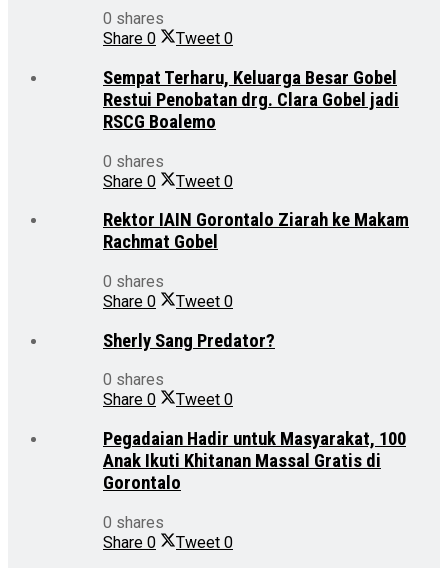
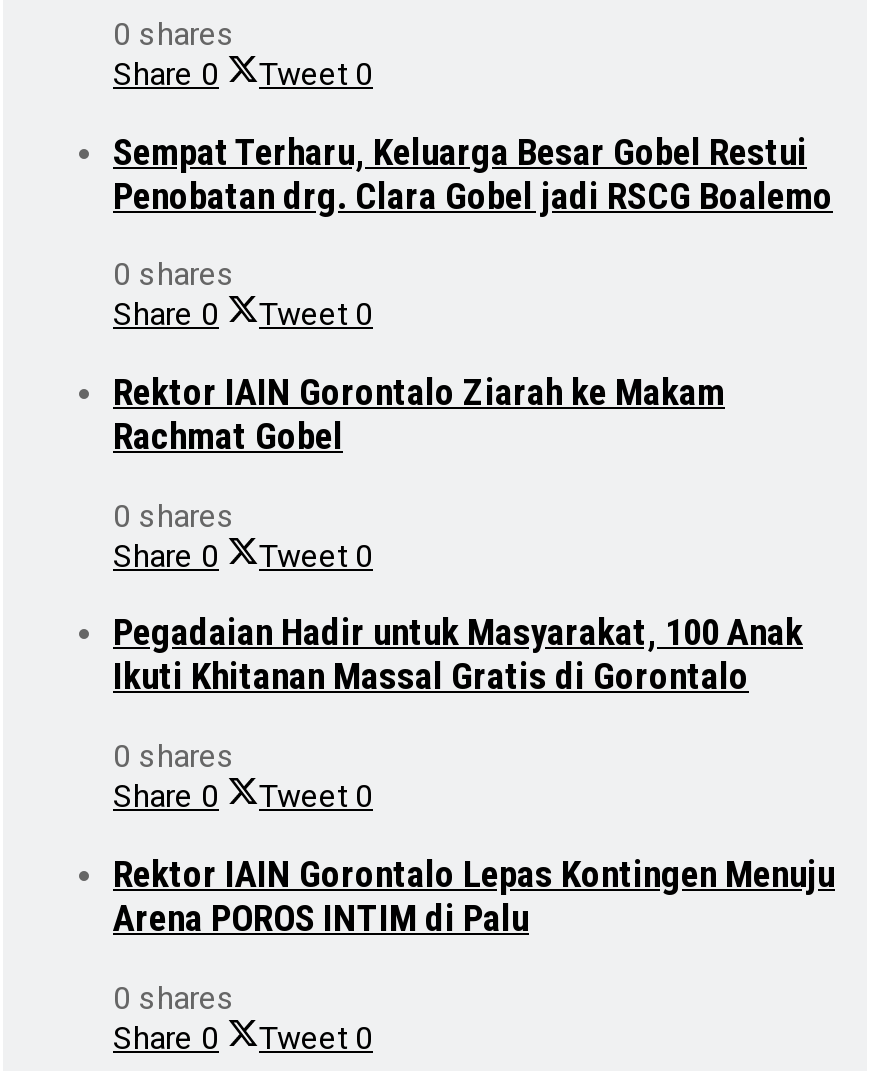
[103,330,275,352] Sherly Sang Predator? -> [113,612,803,700] Pegadaian Hadir untuk Masyarakat, 100 Anak | Ikuti Khitanan Massal Gratis di Gorontalo
[103,428,406,494] Pegadaian Hadir untuk Masyarakat, 100 | Anak Ikuti Khitanan Massal Gratis di | Gorontalo -> [113,852,835,940] Rektor IAIN Gorontalo Lepas Kontingen Menuju | Arena POROS INTIM di Palu

